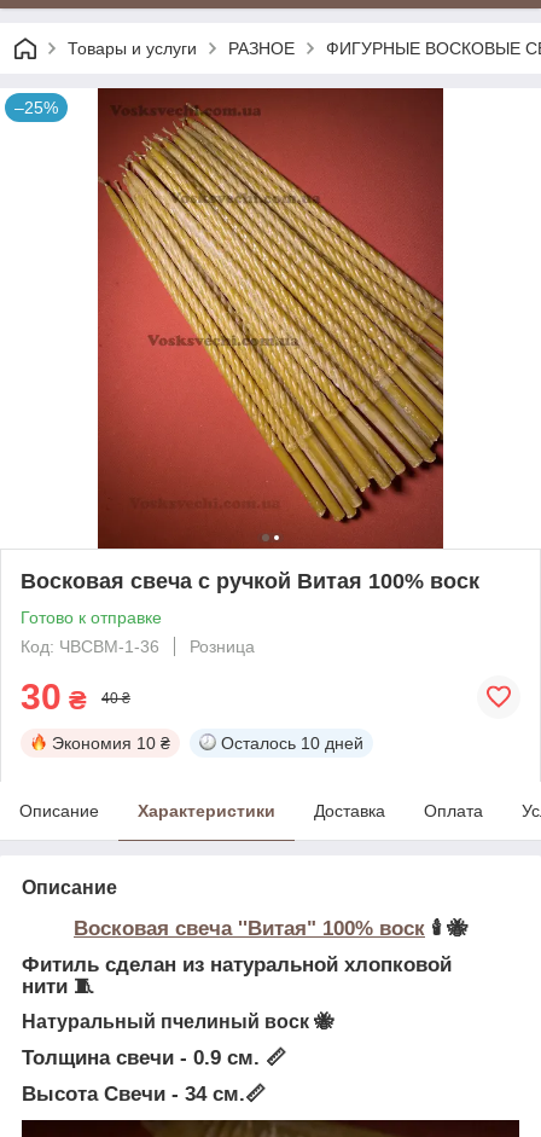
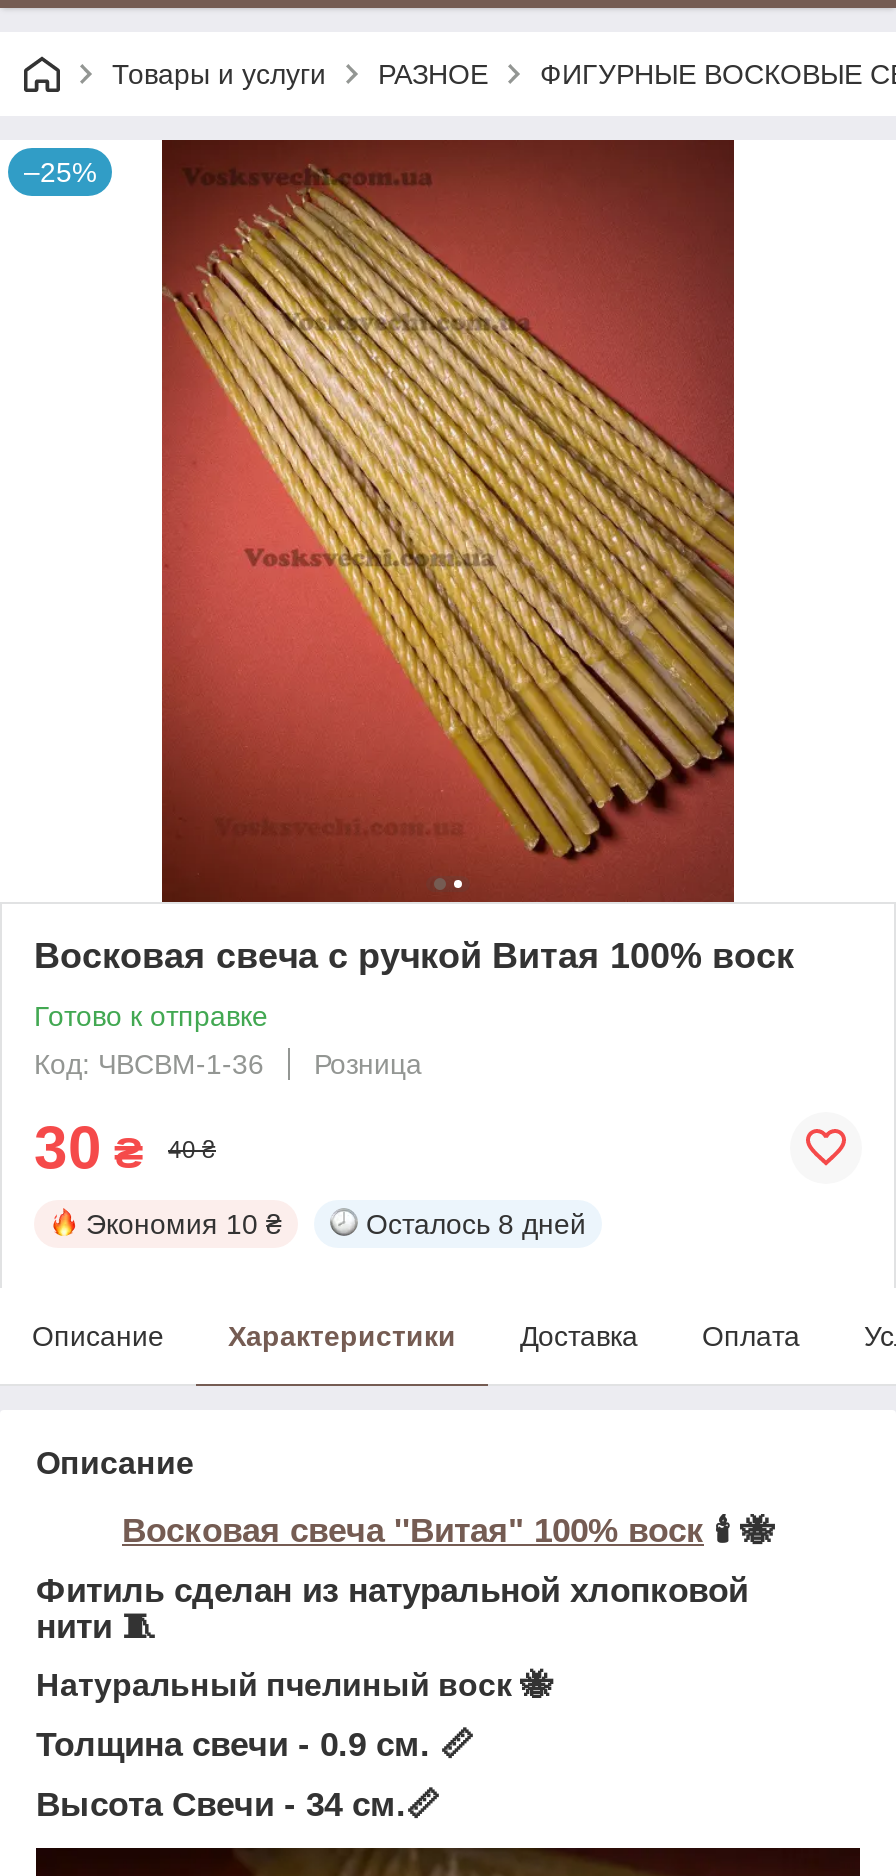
[221,733,363,753] Осталось 10 дней -> [366,1208,586,1240] Осталось 8 дней

